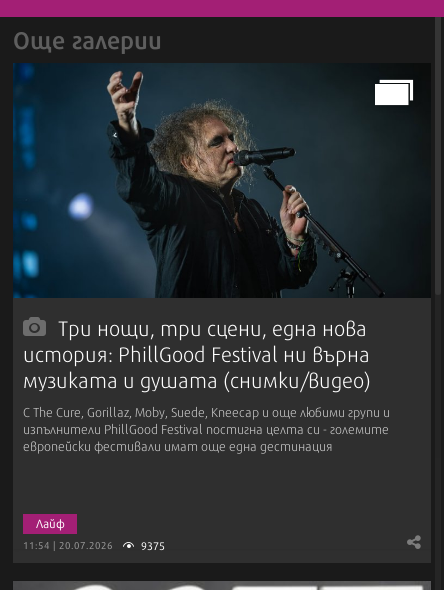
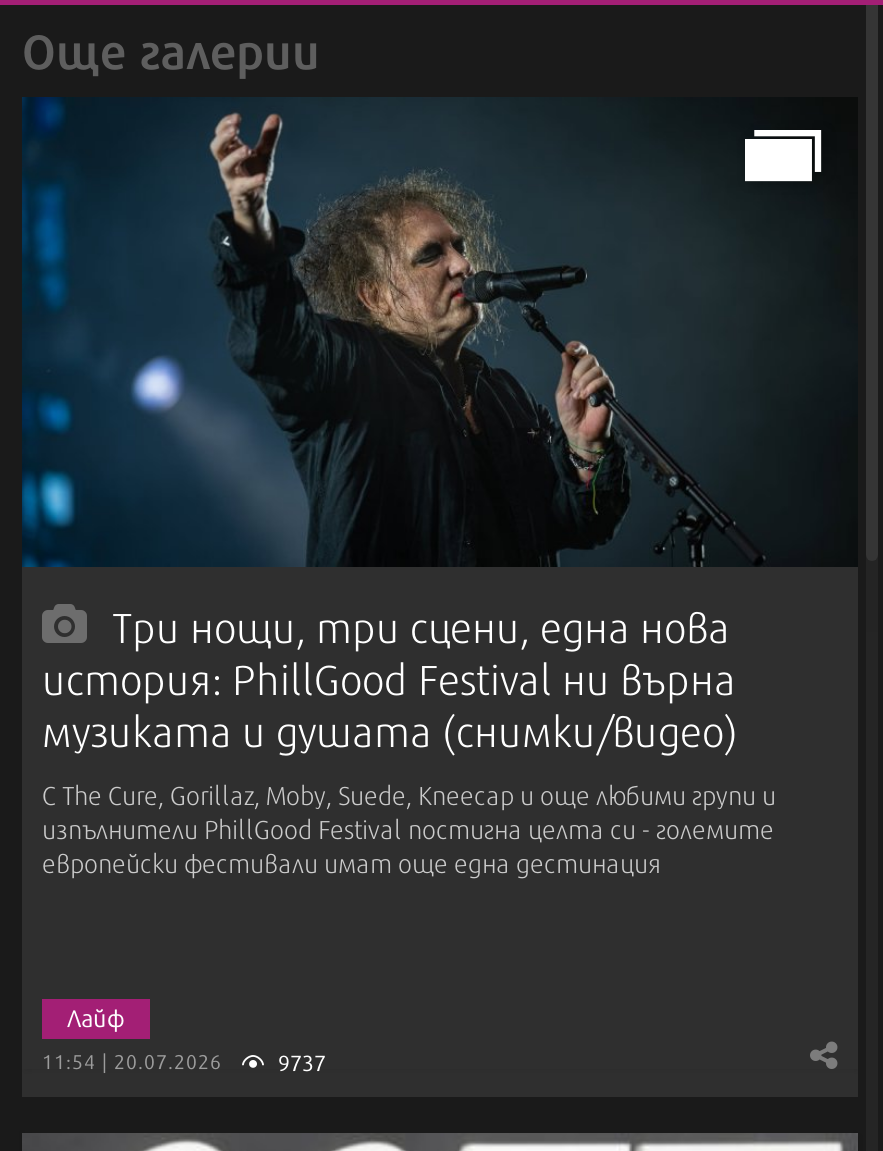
[138,537,165,553] 9375 -> [272,1045,326,1077] 9737

